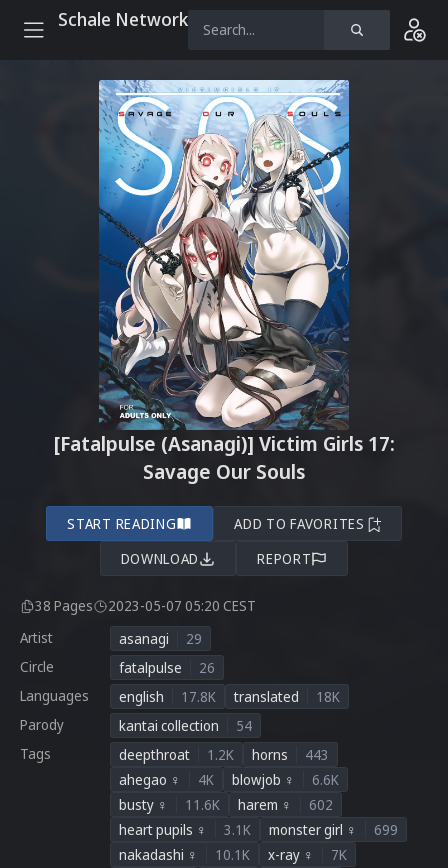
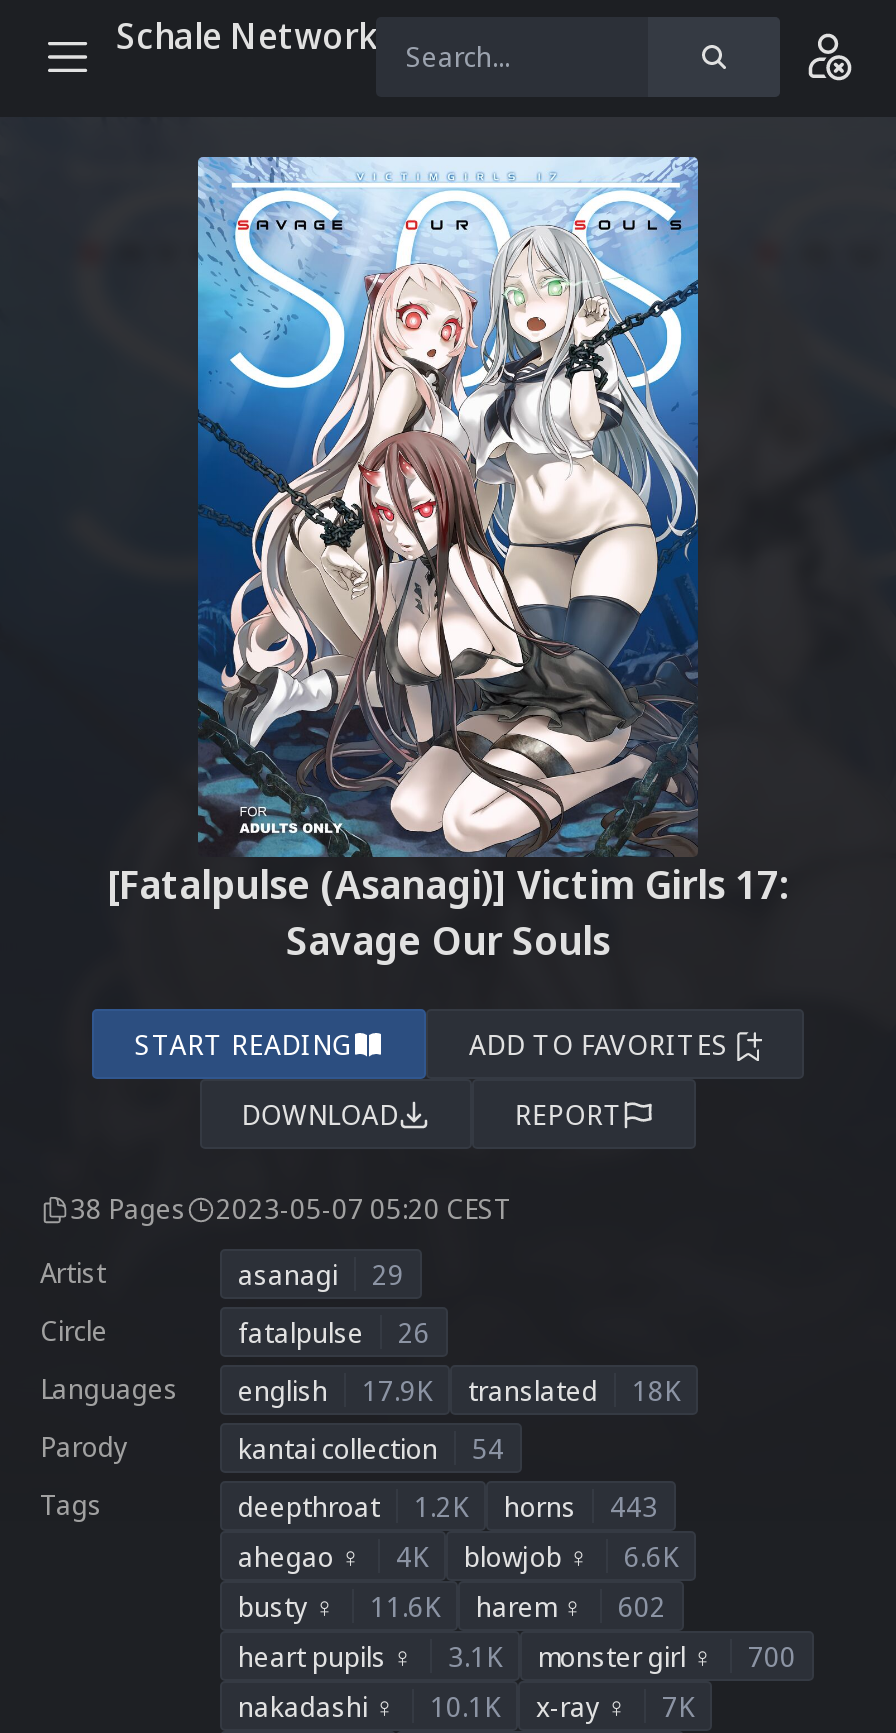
[20,686,340,706] Languages english 17.8K translated 18K -> [40,1369,680,1409] Languages english 17.9K translated 18K
[374,820,398,839] 699 -> [748,1637,796,1675] 700

